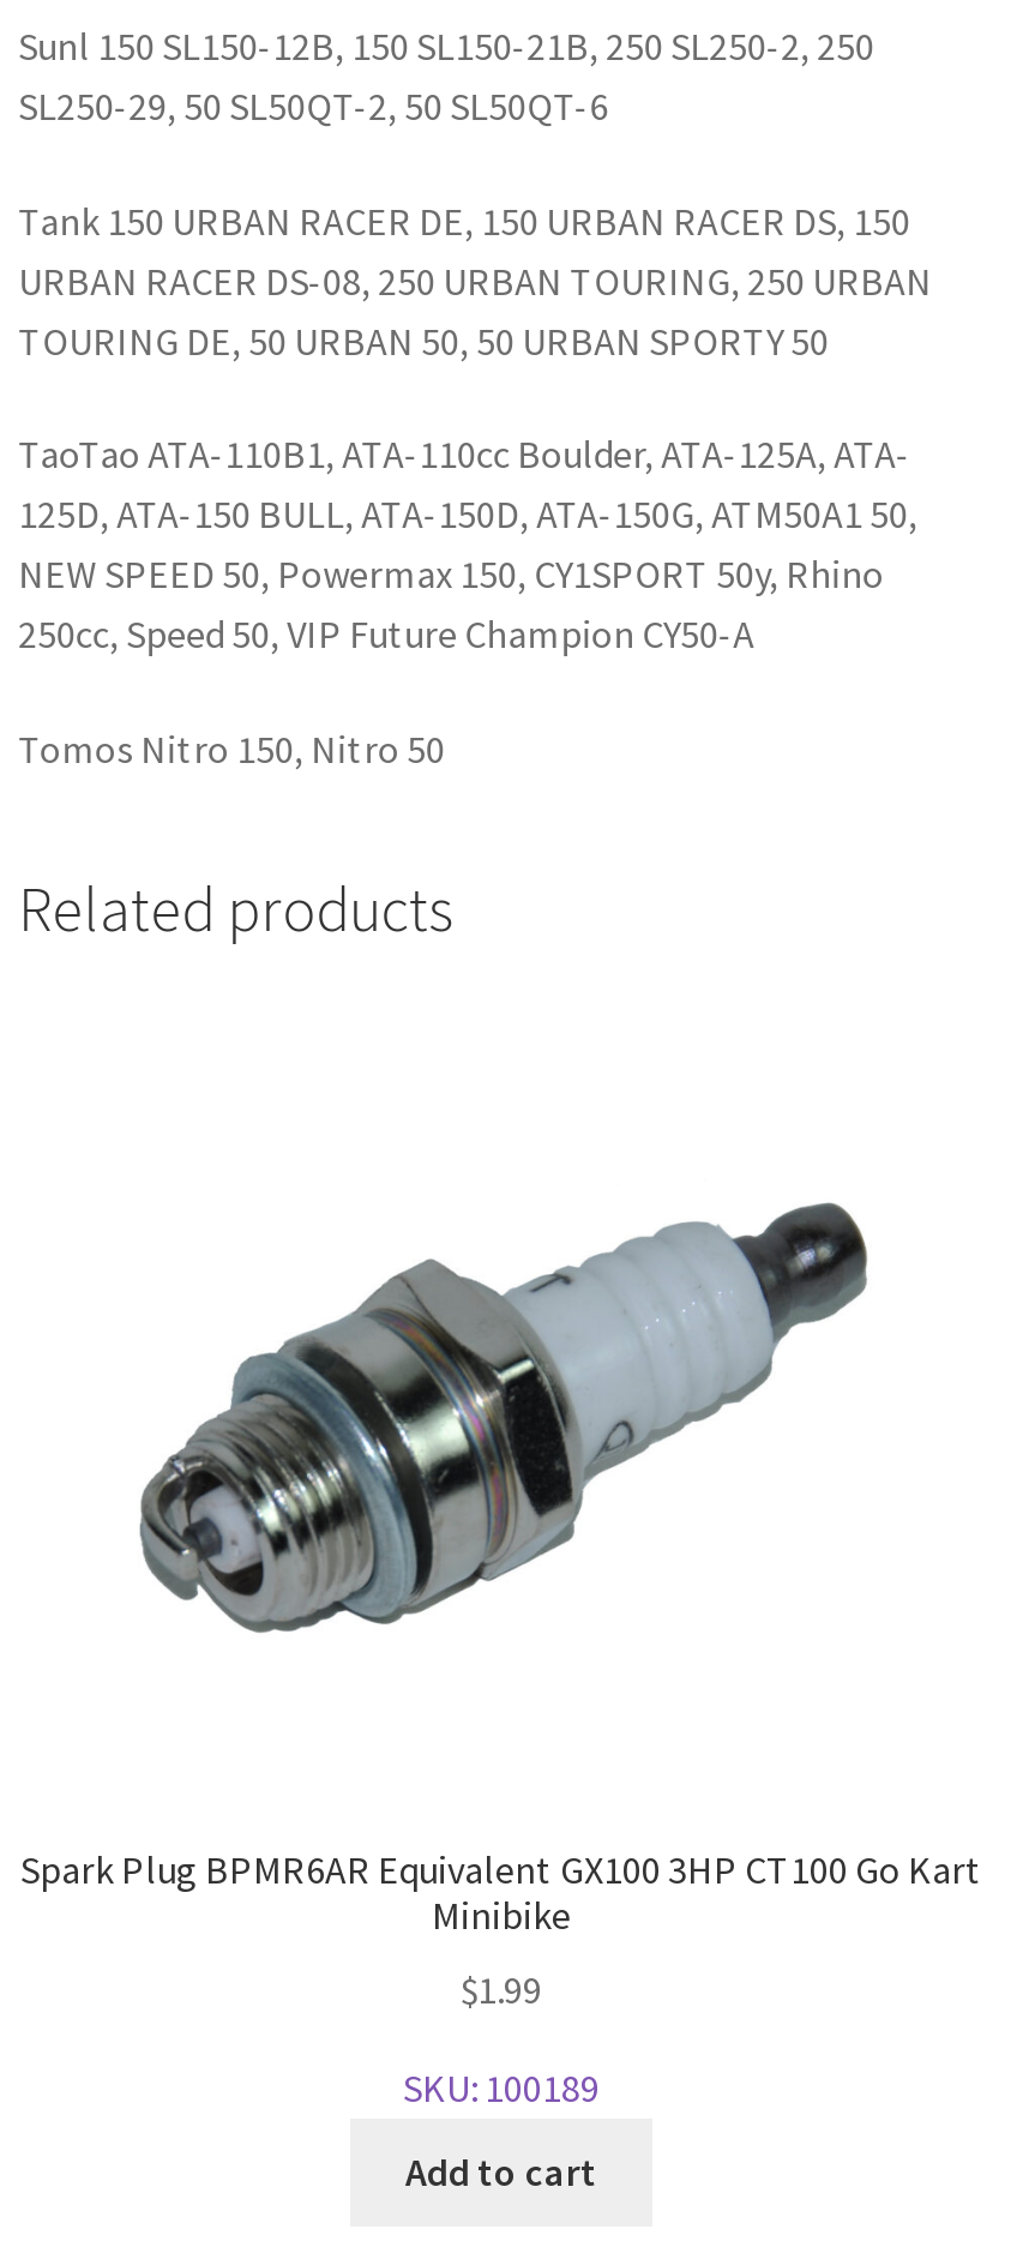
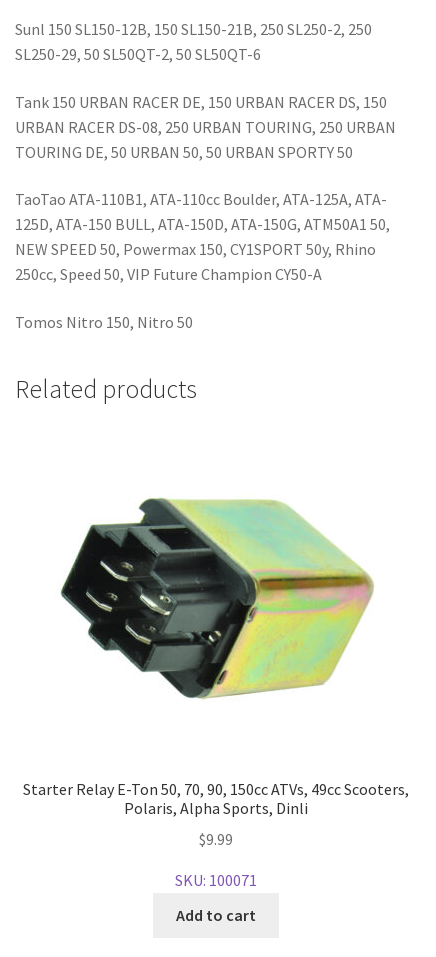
[130,1171,880,1653] [image] -> [60,497,375,700] [image]
[20,1846,982,1939] Spark Plug BPMR6AR Equivalent GX100 3HP CT100 Go Kart | Minibike -> [23,779,409,818] Starter Relay E-Ton 50, 70, 90, 150cc ATVs, 49cc Scooters, | Polaris, Alpha Sports, Dinli
[461,1965,542,2013] $1.99 -> [199,829,233,849] $9.99
[403,2063,600,2111] SKU: 100189 -> [175,870,257,890] SKU: 100071

